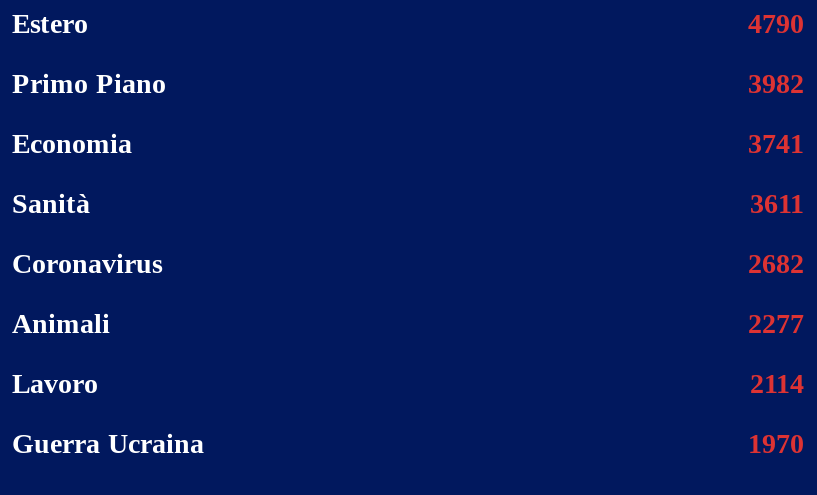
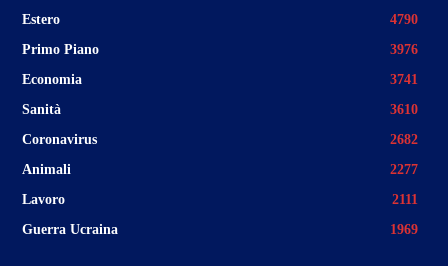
[748,69,804,99] 3982 -> [390,42,418,57] 3976
[750,189,804,219] 3611 -> [390,102,418,117] 3610
[750,369,804,399] 2114 -> [392,192,418,207] 2111
[748,429,804,459] 1970 -> [390,222,418,237] 1969

